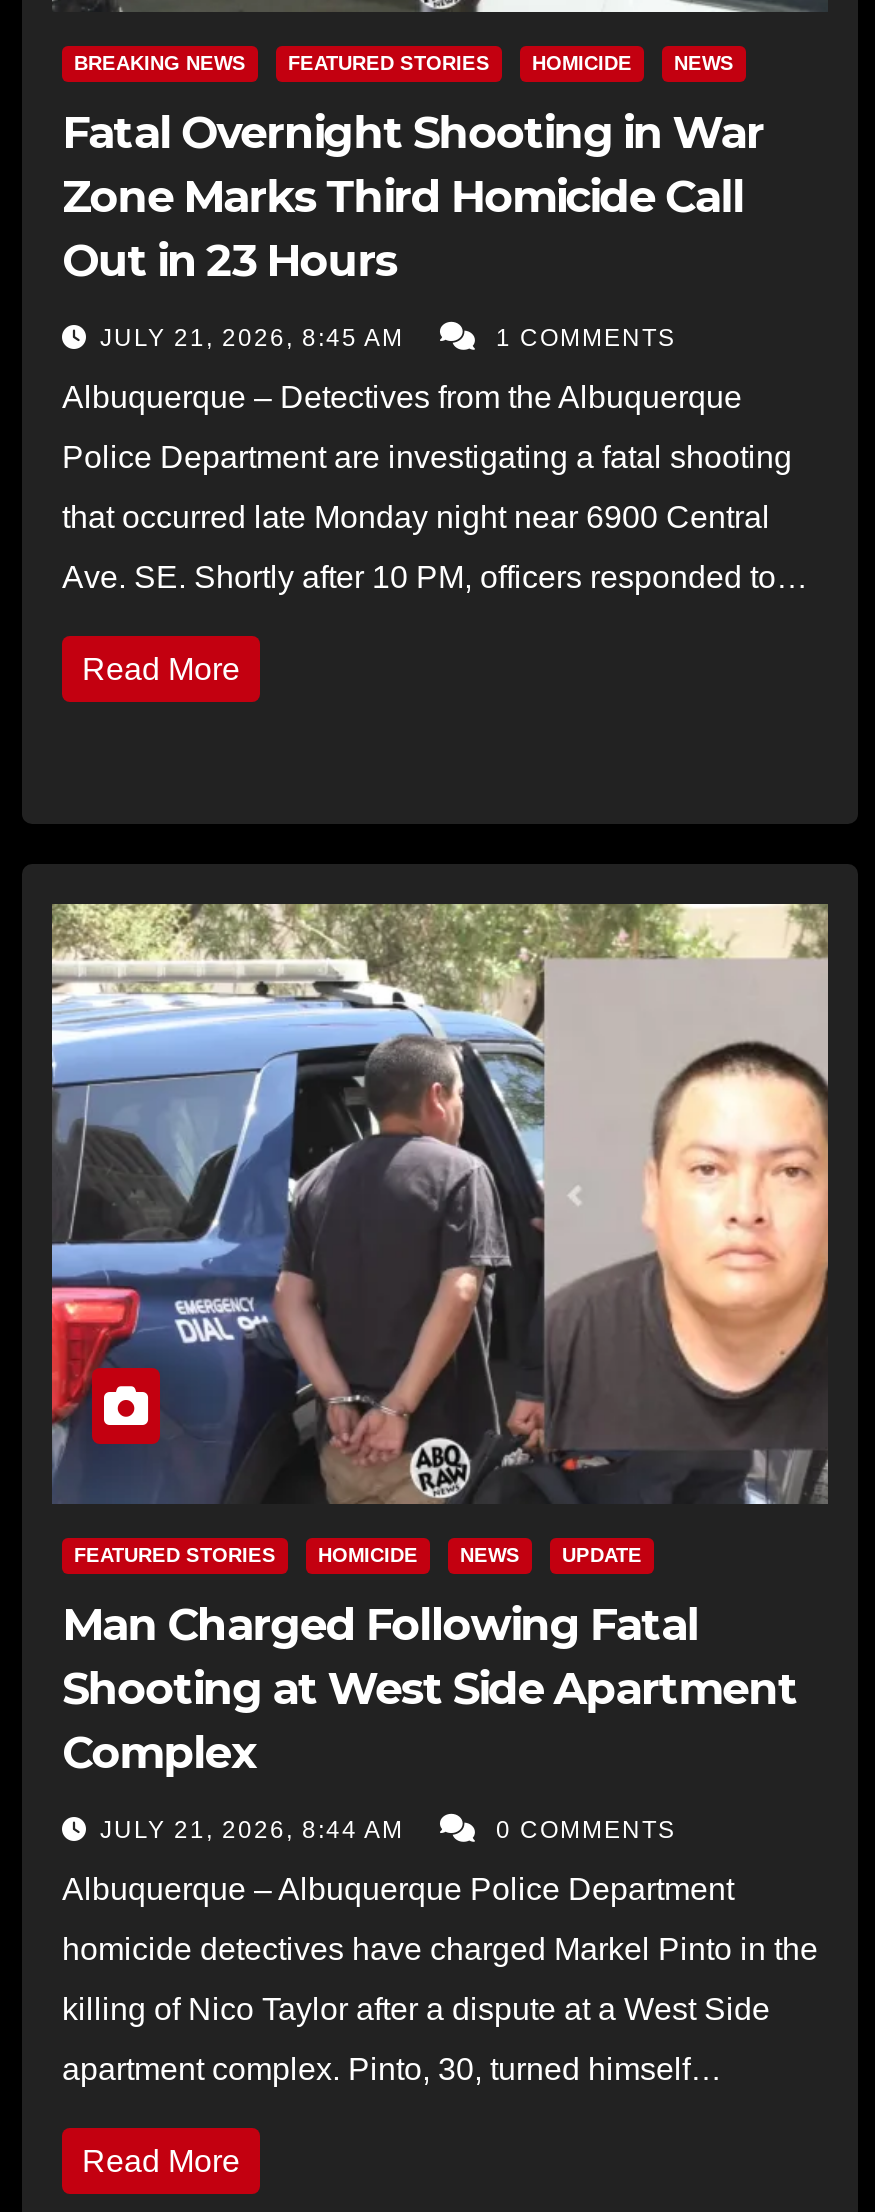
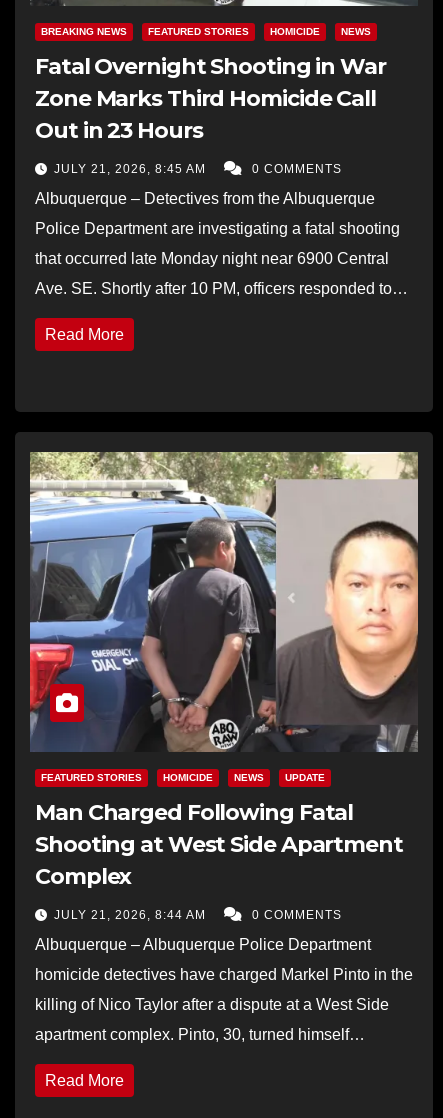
[496,324,676,352] 1 COMMENTS -> [252,162,342,176] 0 COMMENTS

